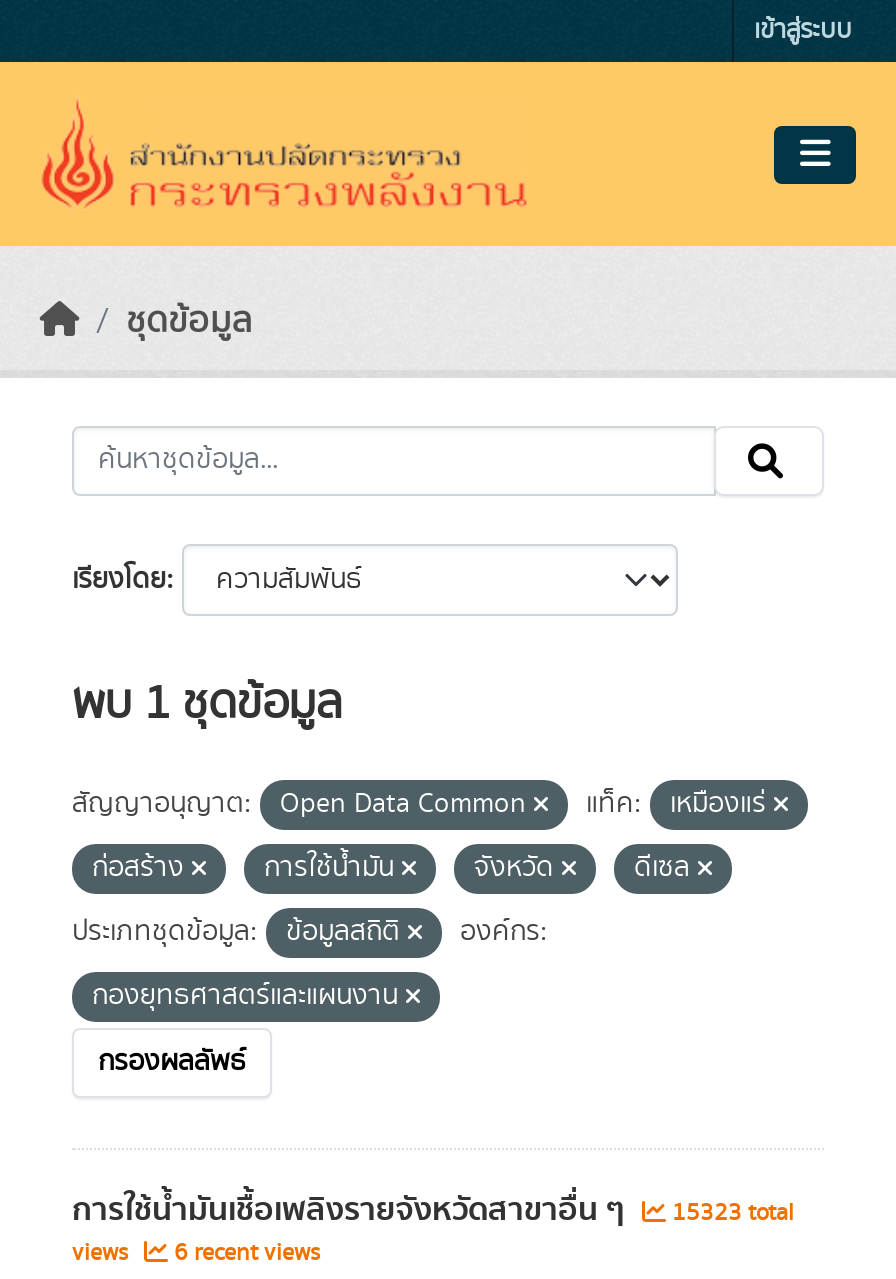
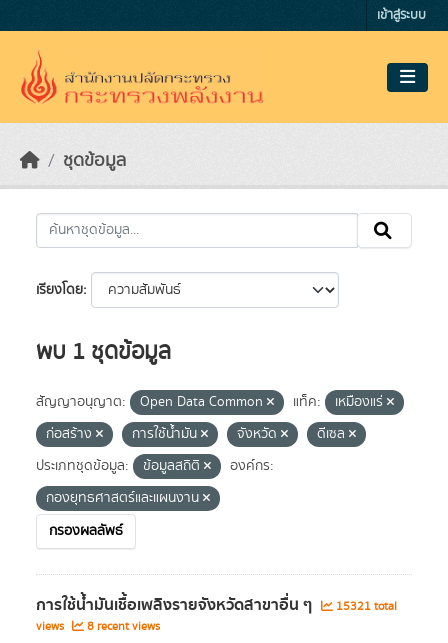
[72,1184,794,1236] การใช้น้ำมันเชื้อเพลิงรายจังหวัดสาขาอื่น ๆ 15323 total -> [36,592,397,618] การใช้น้ำมันเชื้อเพลิงรายจังหวัดสาขาอื่น ๆ 15321 total
[72,1236,320,1270] views 6 recent views -> [36,618,160,635] views 8 recent views

